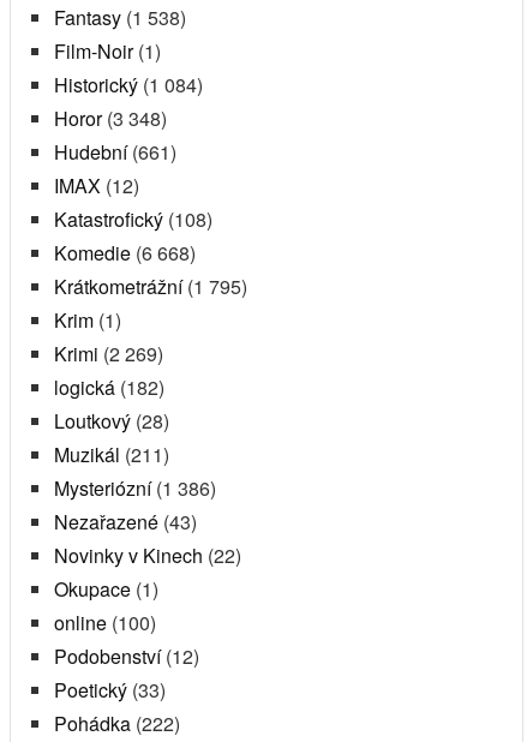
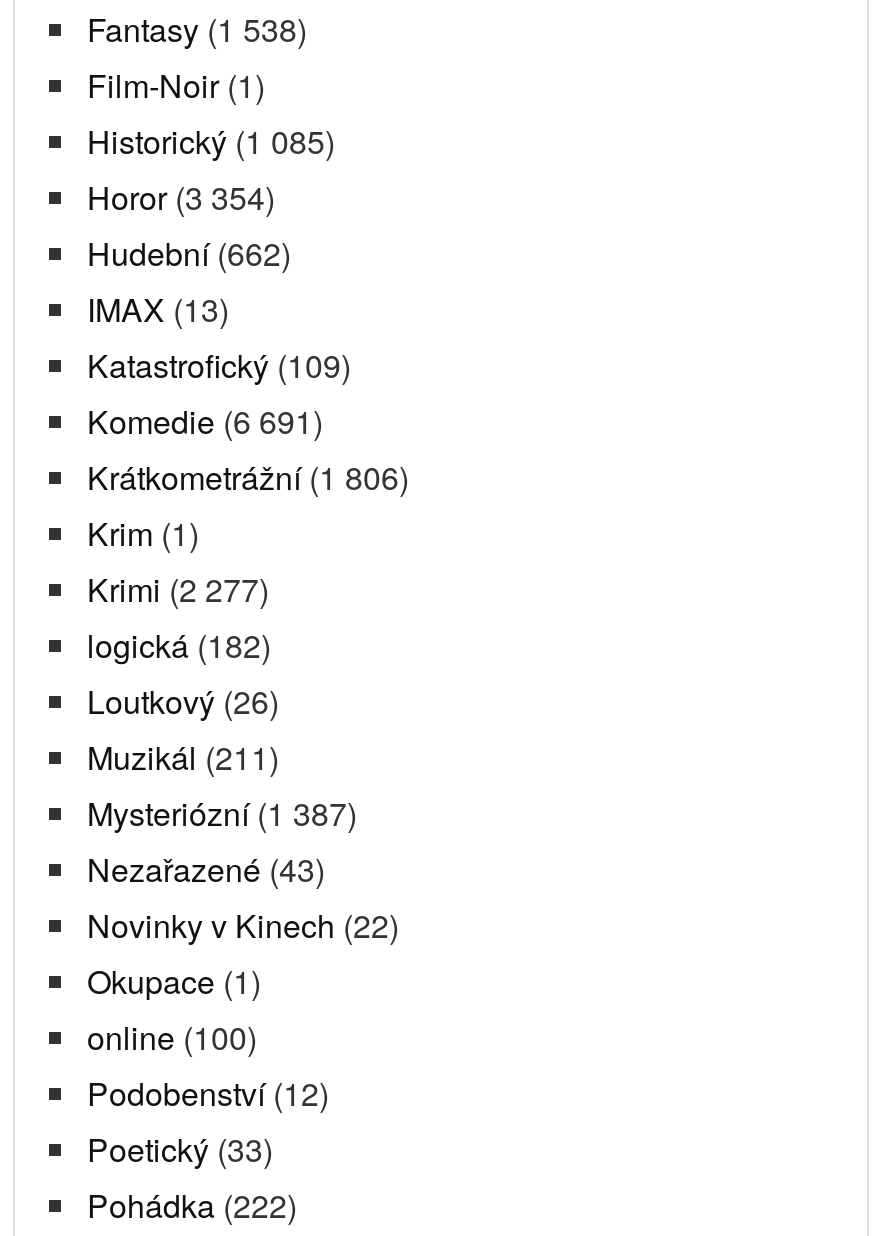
[54,71,203,99] Historický (1 084) -> [87,118,335,164] Historický (1 085)
[54,105,167,132] Horor (3 348) -> [87,174,275,220] Horor (3 354)
[54,138,176,166] Hudební (661) -> [87,230,291,276] Hudební (662)
[54,172,139,200] IMAX (12) -> [87,286,229,332] IMAX (13)
[54,206,212,233] Katastrofický (108) -> [87,342,351,388] Katastrofický (109)
[54,239,196,267] Komedie (6 668) -> [87,398,323,444] Komedie (6 691)
[54,273,247,300] Krátkometrážní (1 795) -> [87,454,409,500] Krátkometrážní (1 806)
[54,340,163,368] Krimi (2 269) -> [87,566,269,612] Krimi (2 277)
[54,407,169,435] Loutkový (28) -> [87,678,279,724] Loutkový (26)
[54,474,216,502] Mysteriózní (1 386) -> [87,790,357,836] Mysteriózní (1 387)

